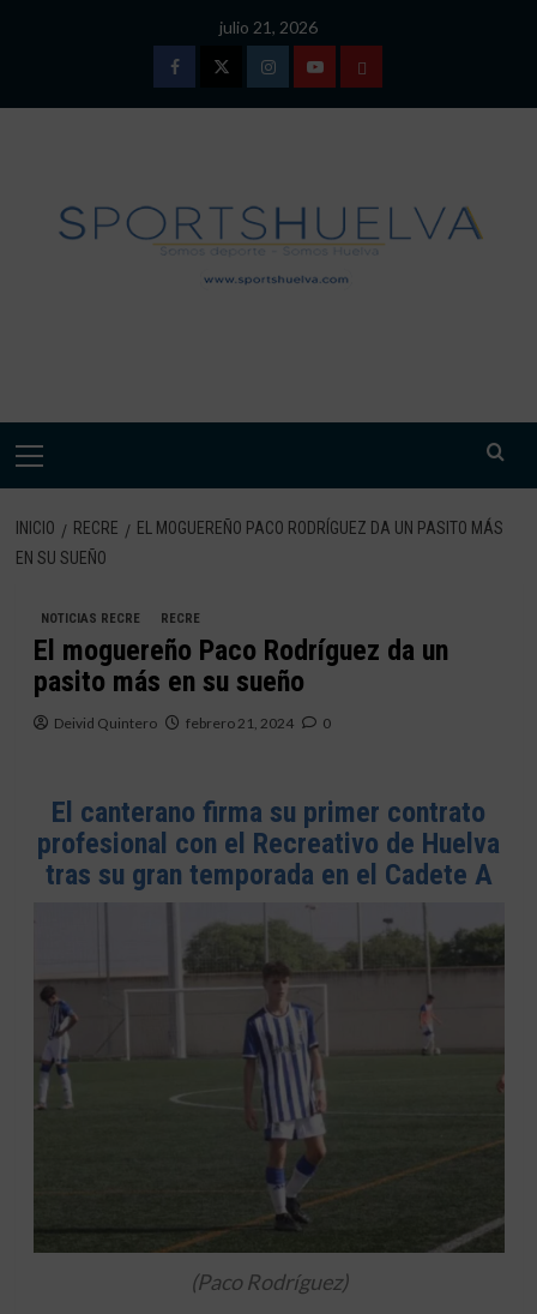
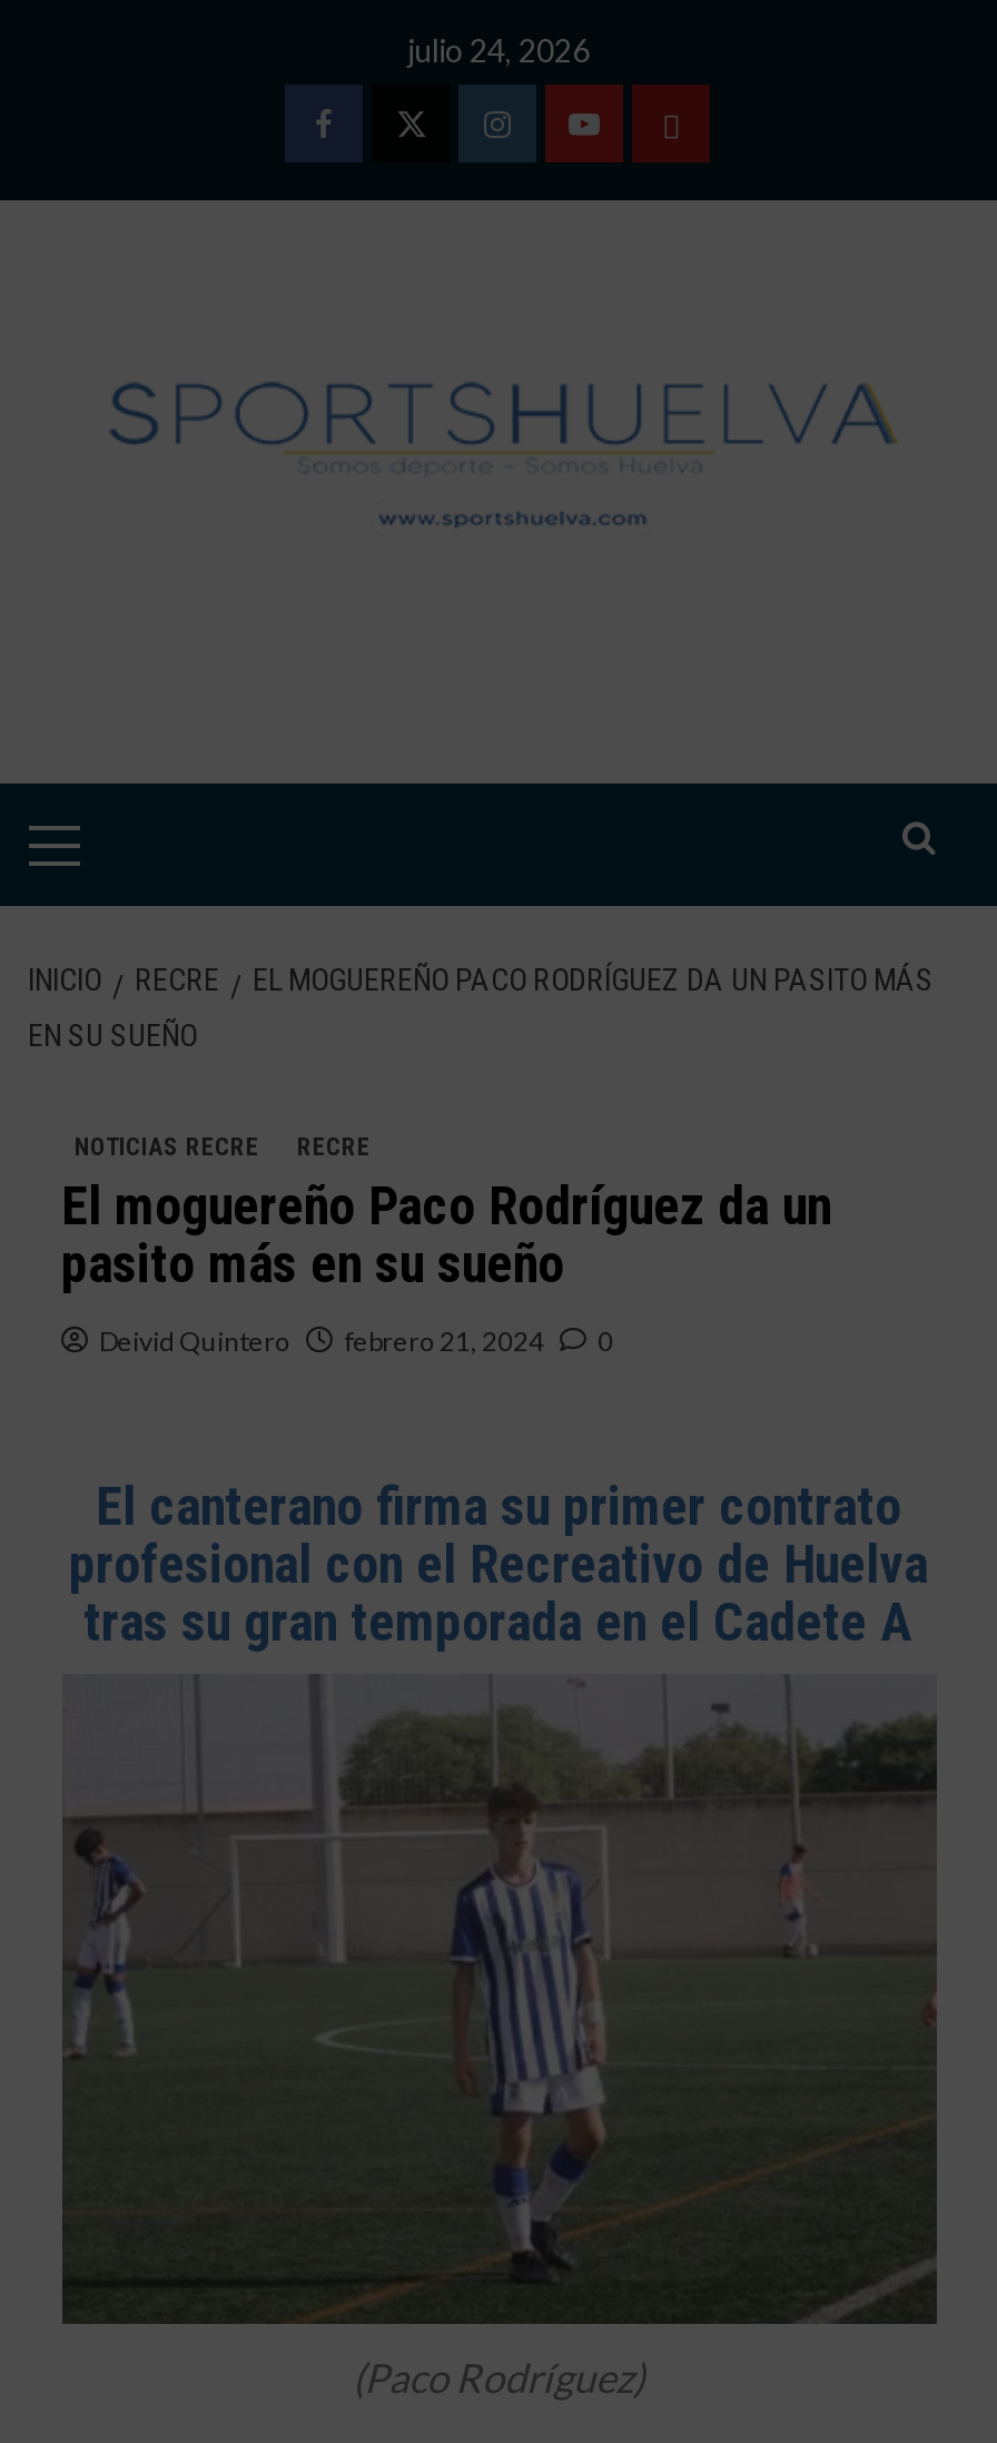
[219,17,318,37] julio 21, 2026 -> [407,31,590,69] julio 24, 2026

